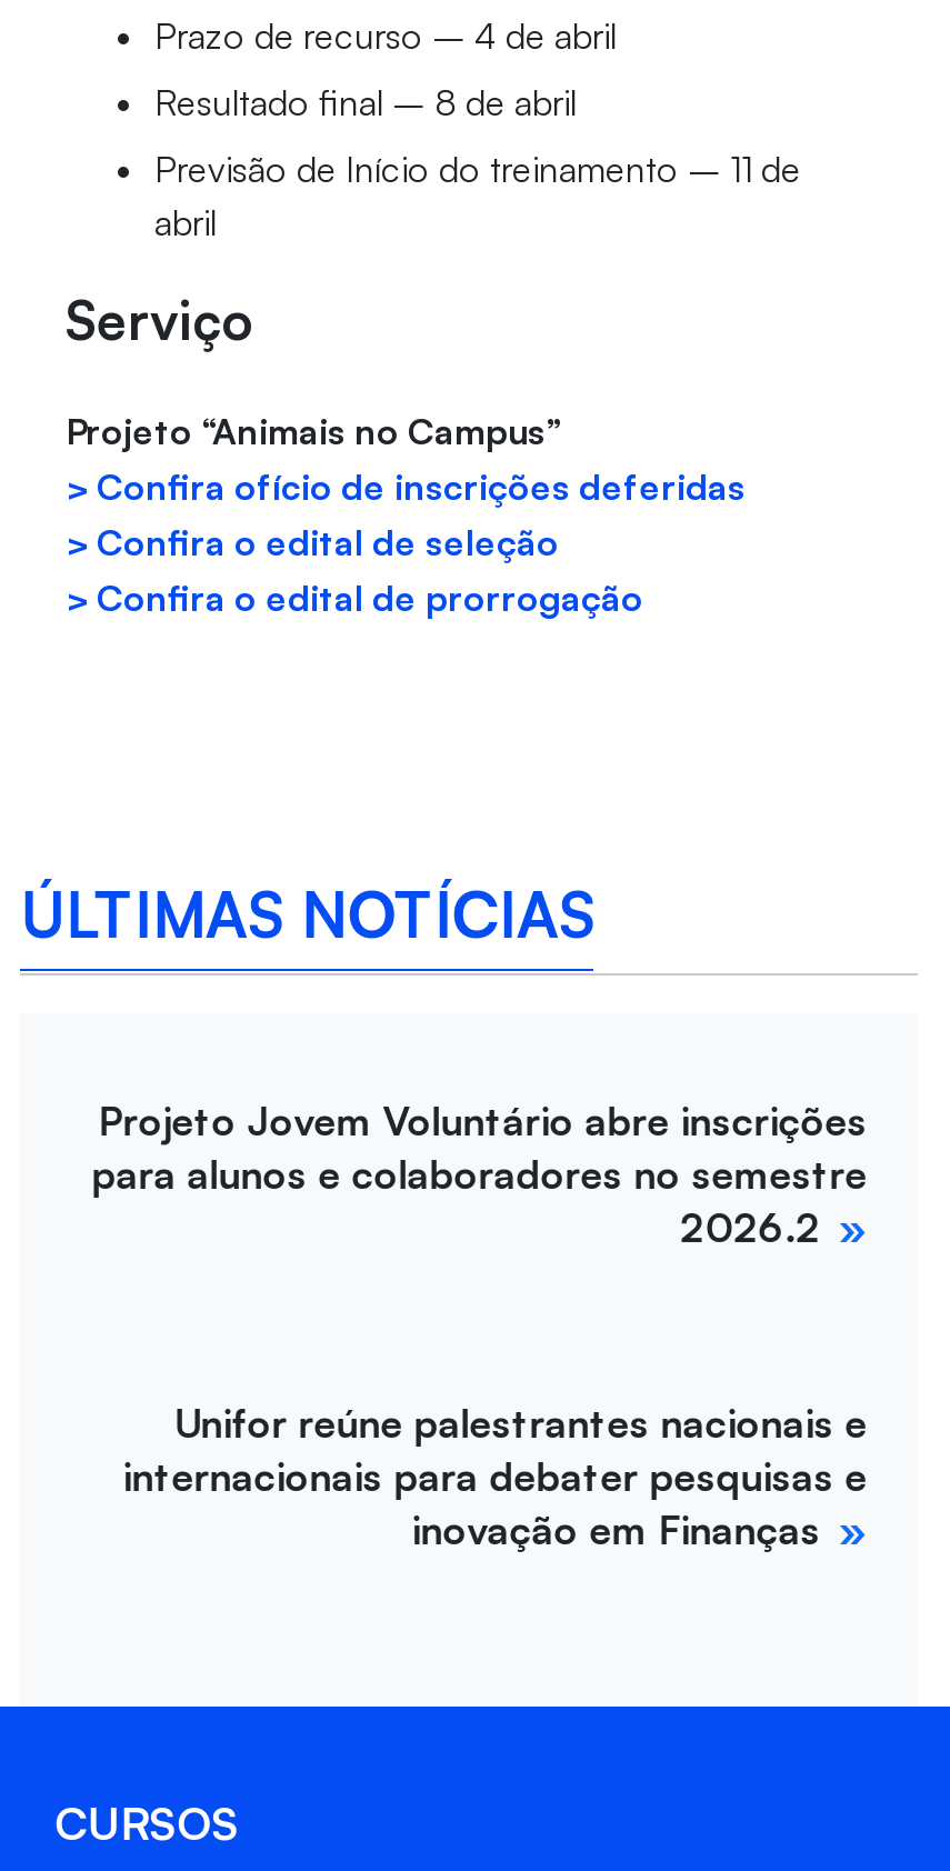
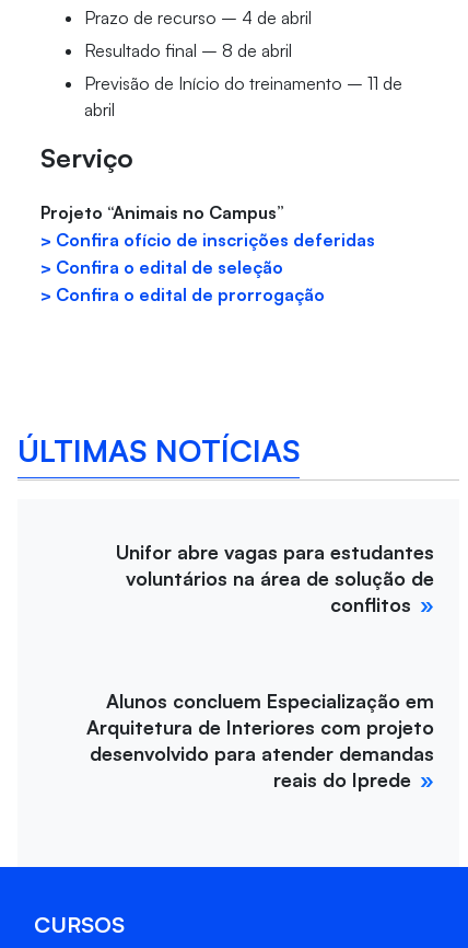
[92,1096,867,1251] Projeto Jovem Voluntário abre inscrições | para alunos e colaboradores no semestre | 2026.2 -> [116,540,434,616] Unifor abre vagas para estudantes | voluntários na área de solução de | conflitos
[123,1398,867,1553] Unifor reúne palestrantes nacionais e | internacionais para debater pesquisas e | inovação em Finanças -> [87,689,434,792] Alunos concluem Especialização em | Arquitetura de Interiores com projeto | desenvolvido para atender demandas | reais do Iprede

